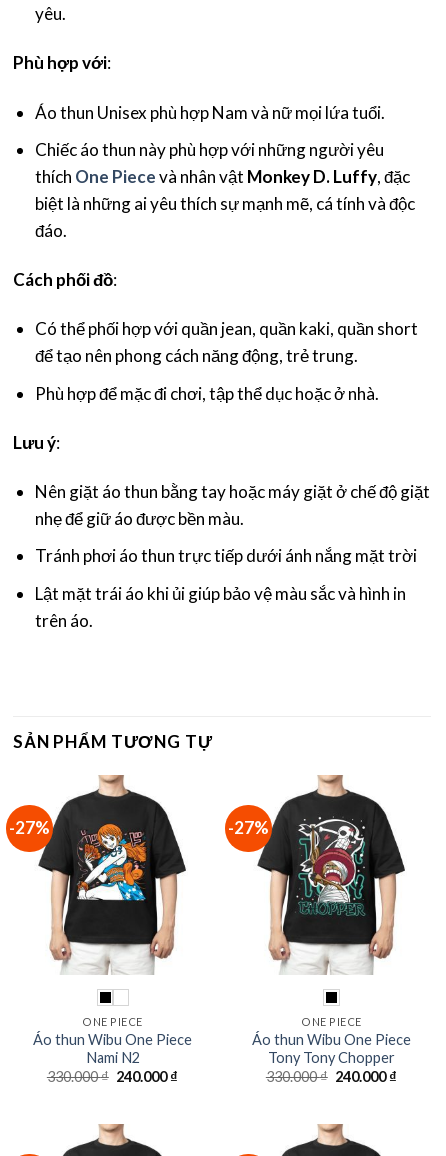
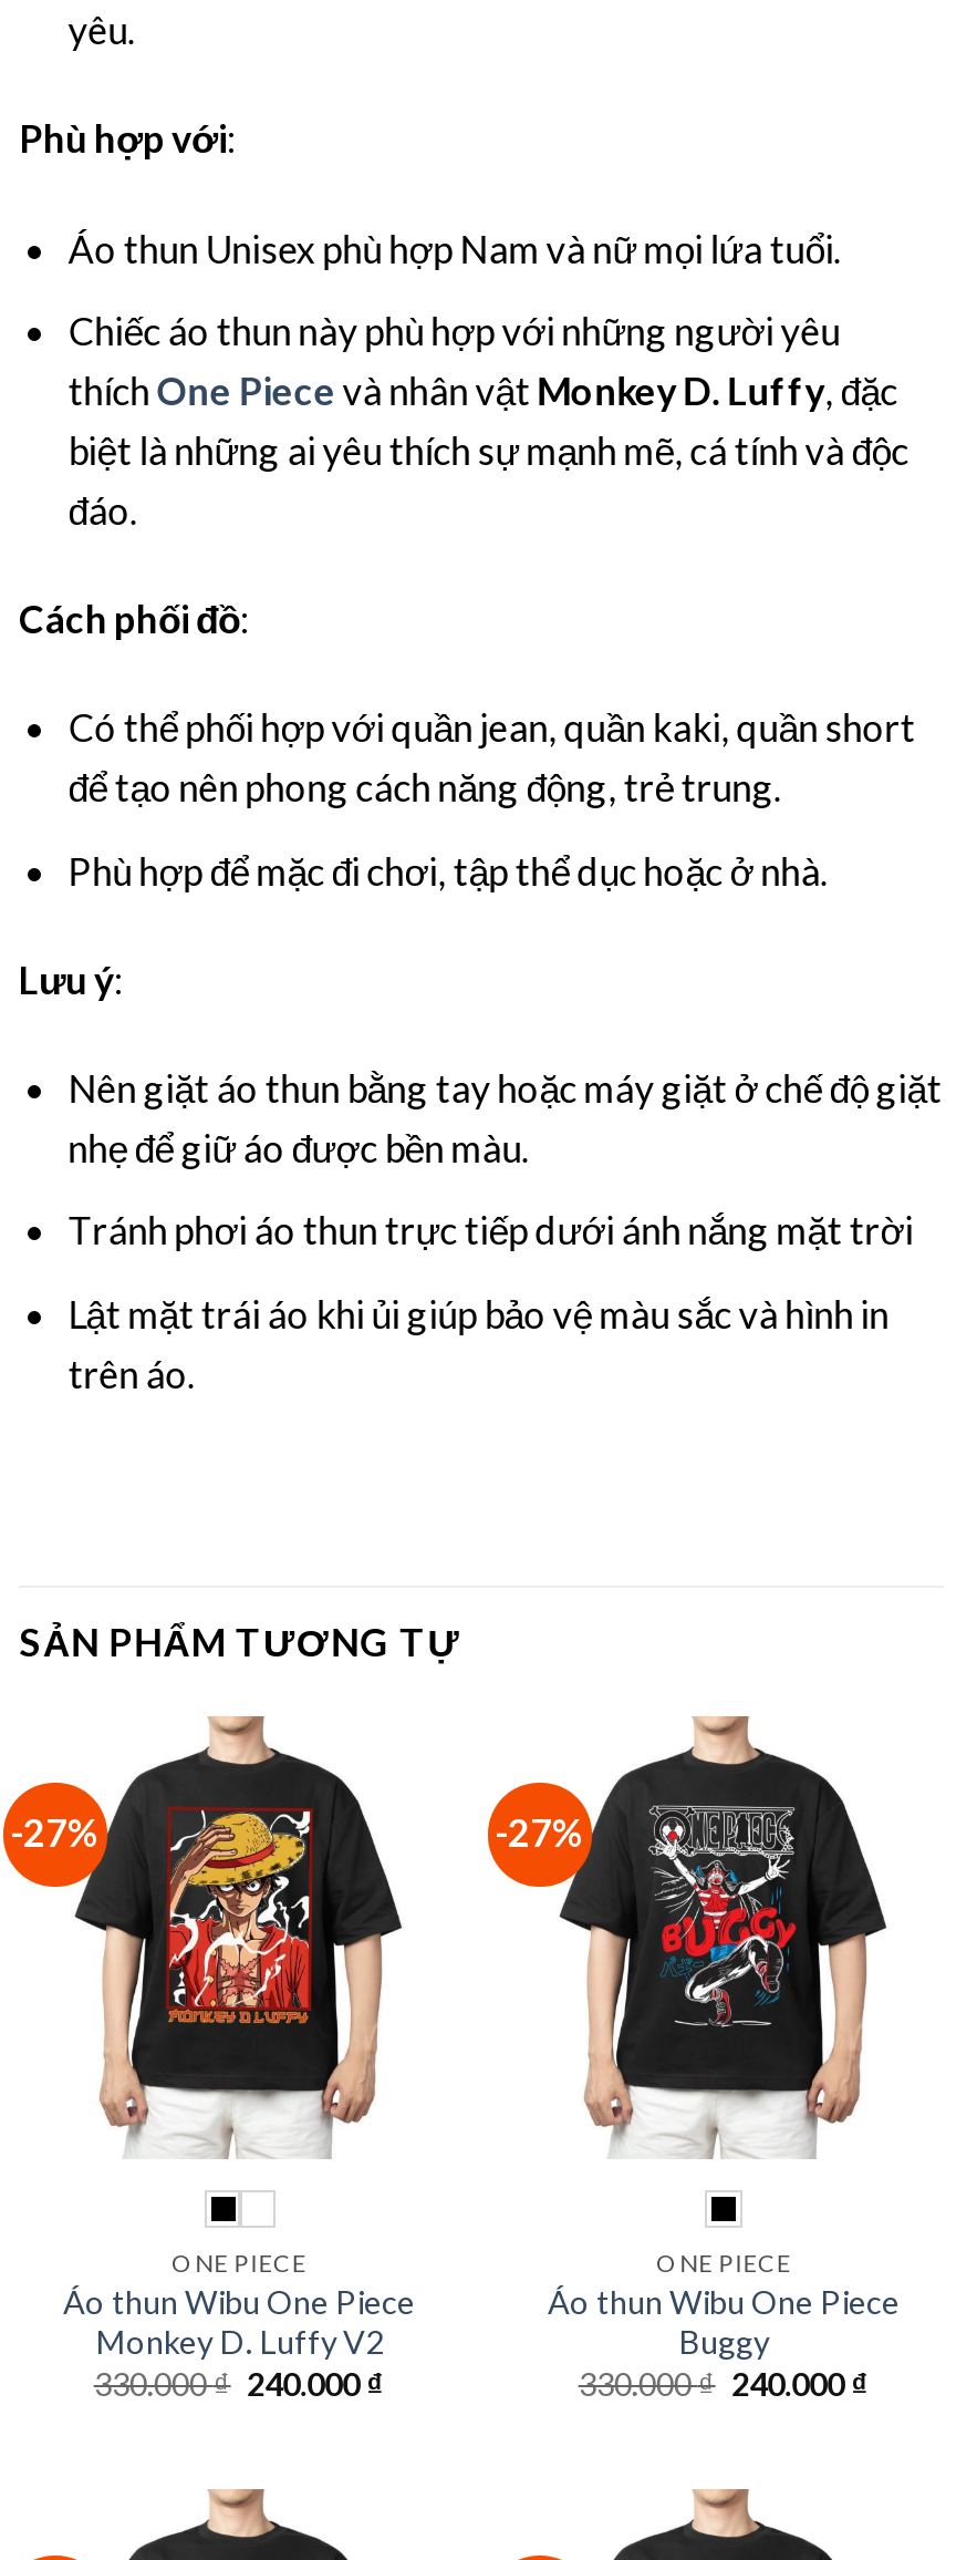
[76,817,146,914] [image] -> [163,1807,315,2026] [image]
[296,816,366,916] [image] -> [647,1805,798,2026] [image]
[85,1049,139,1066] Nami N2 -> [95,2323,383,2361] Monkey D. Luffy V2
[268,1049,395,1066] Tony Tony Chopper -> [678,2323,769,2361] Buggy

